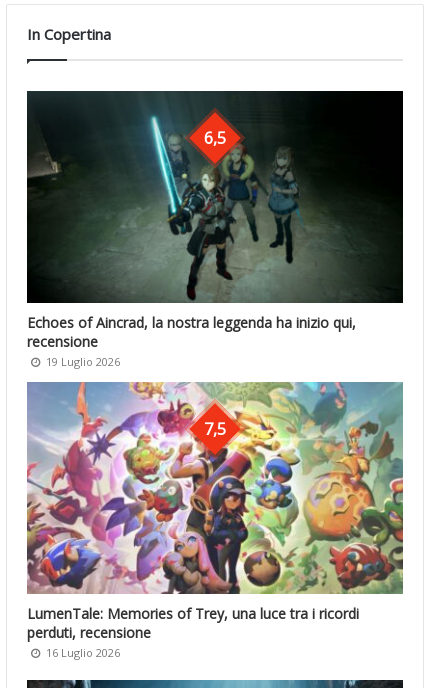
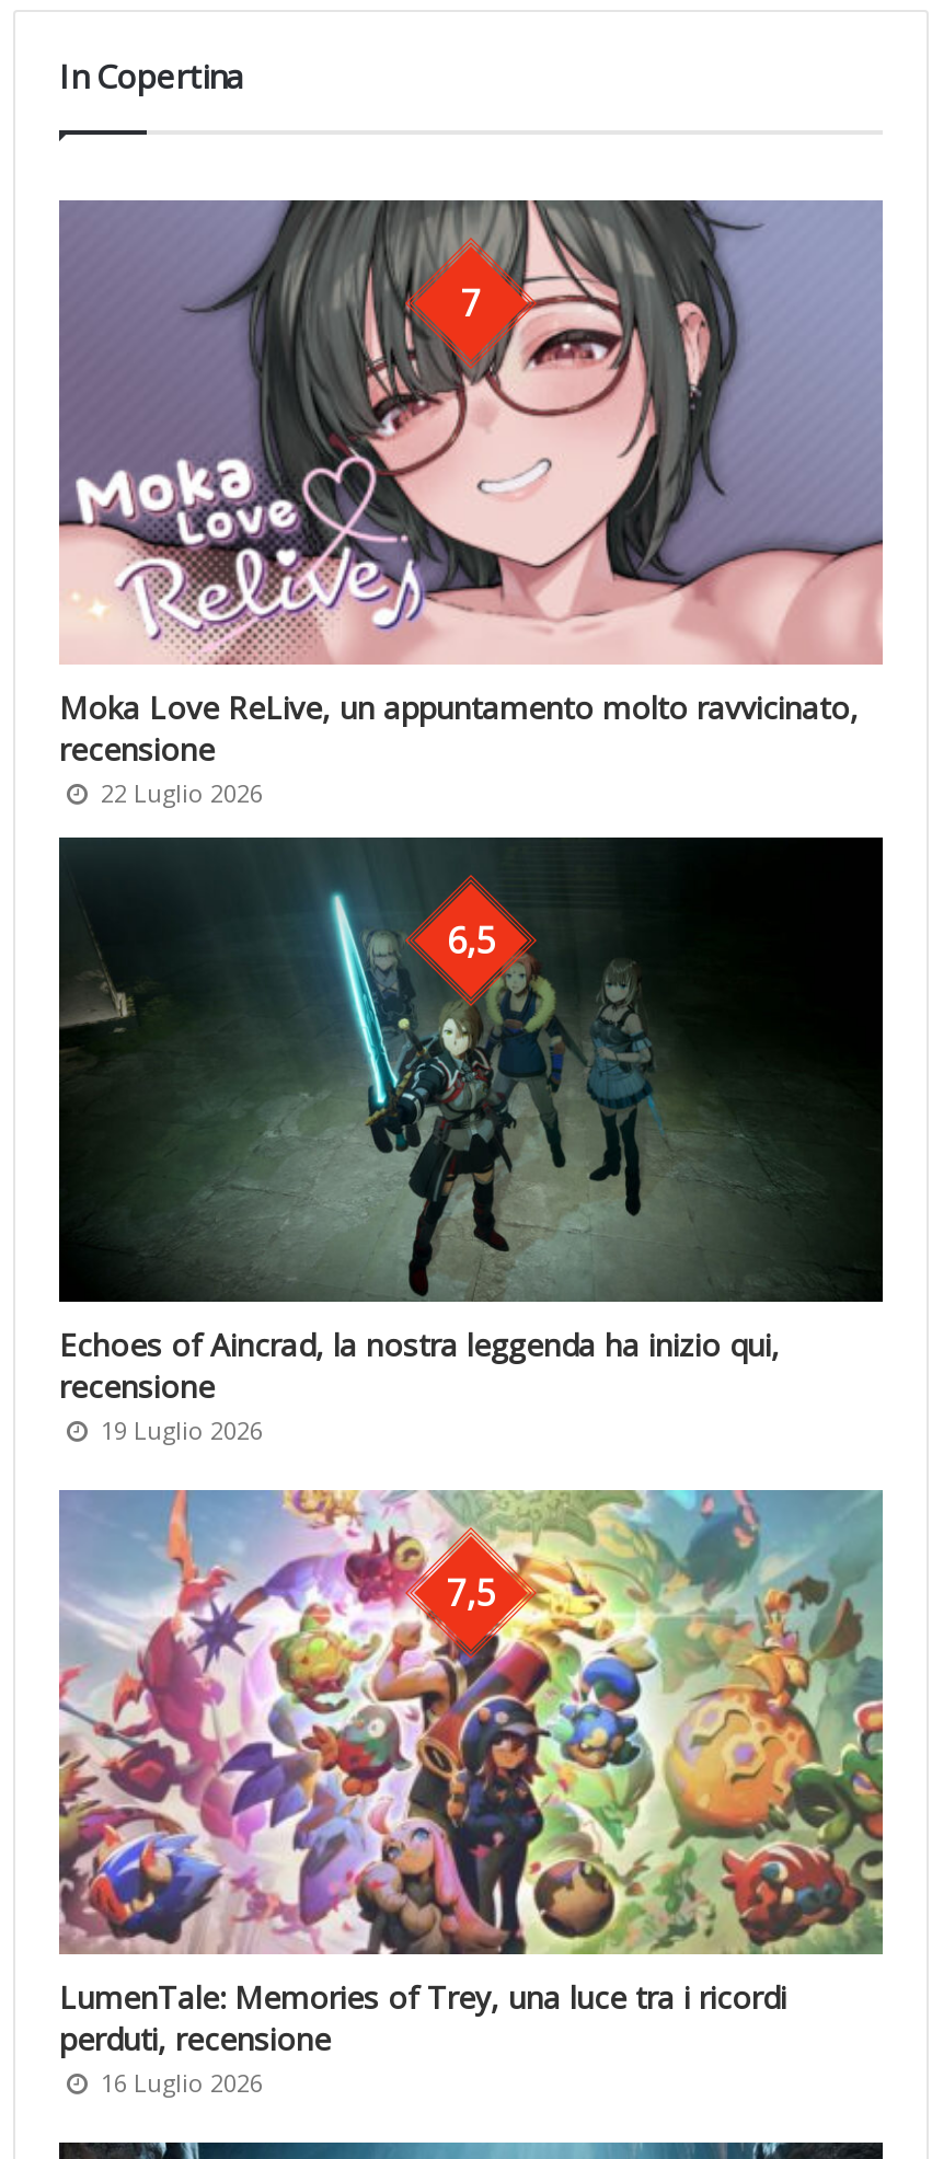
none -> [57,198,885,667] [image] | 7
none -> [59,687,859,809] Moka Love ReLive, un appuntamento molto ravvicinato, | recensione | 22 Luglio 2026

